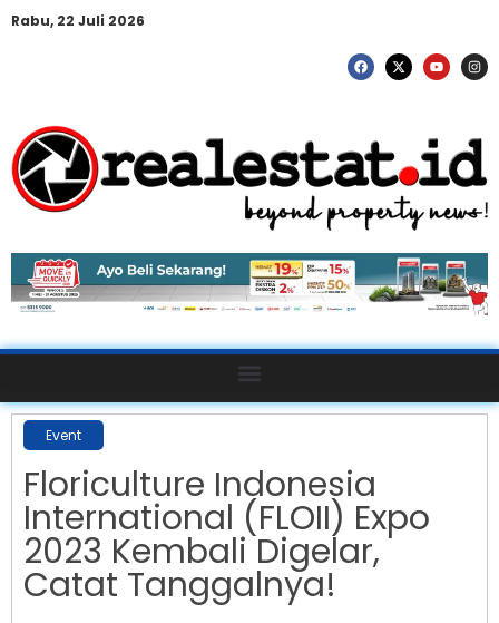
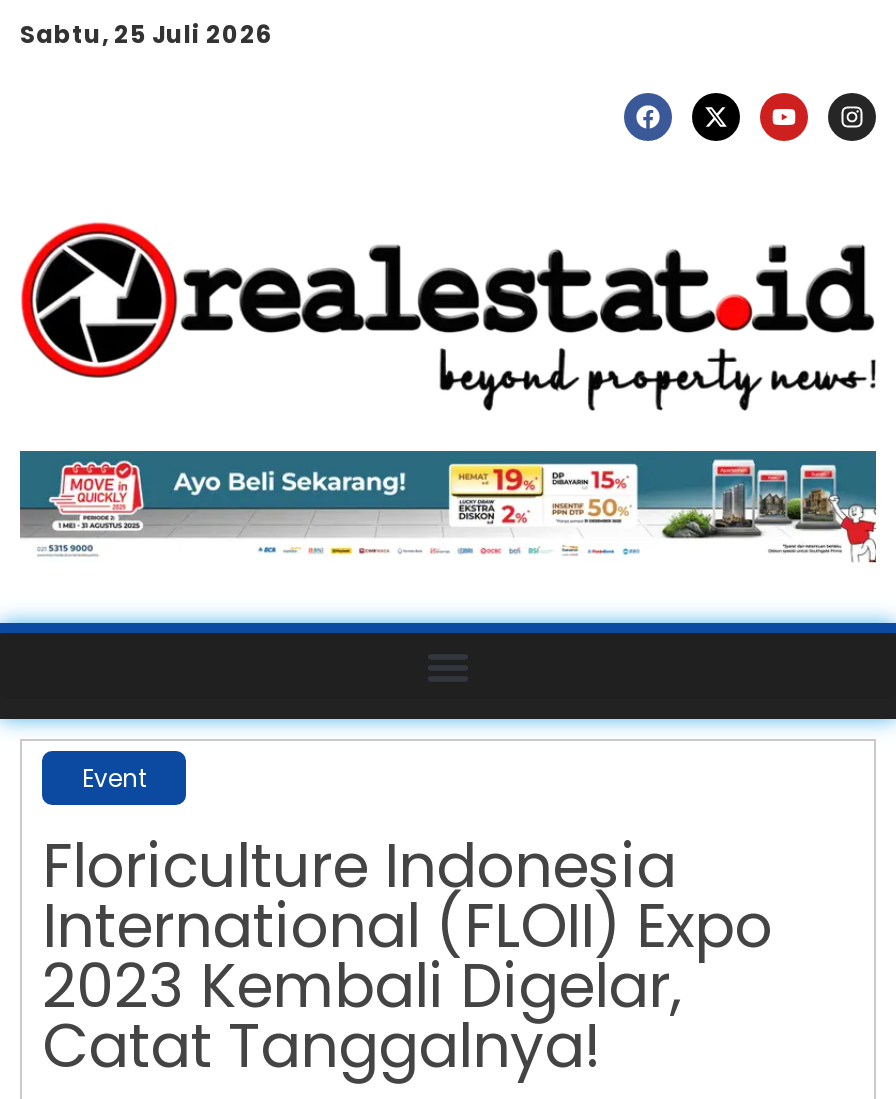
[11,11,145,30] Rabu, 22 Juli 2026 -> [20,17,272,51] Sabtu, 25 Juli 2026

